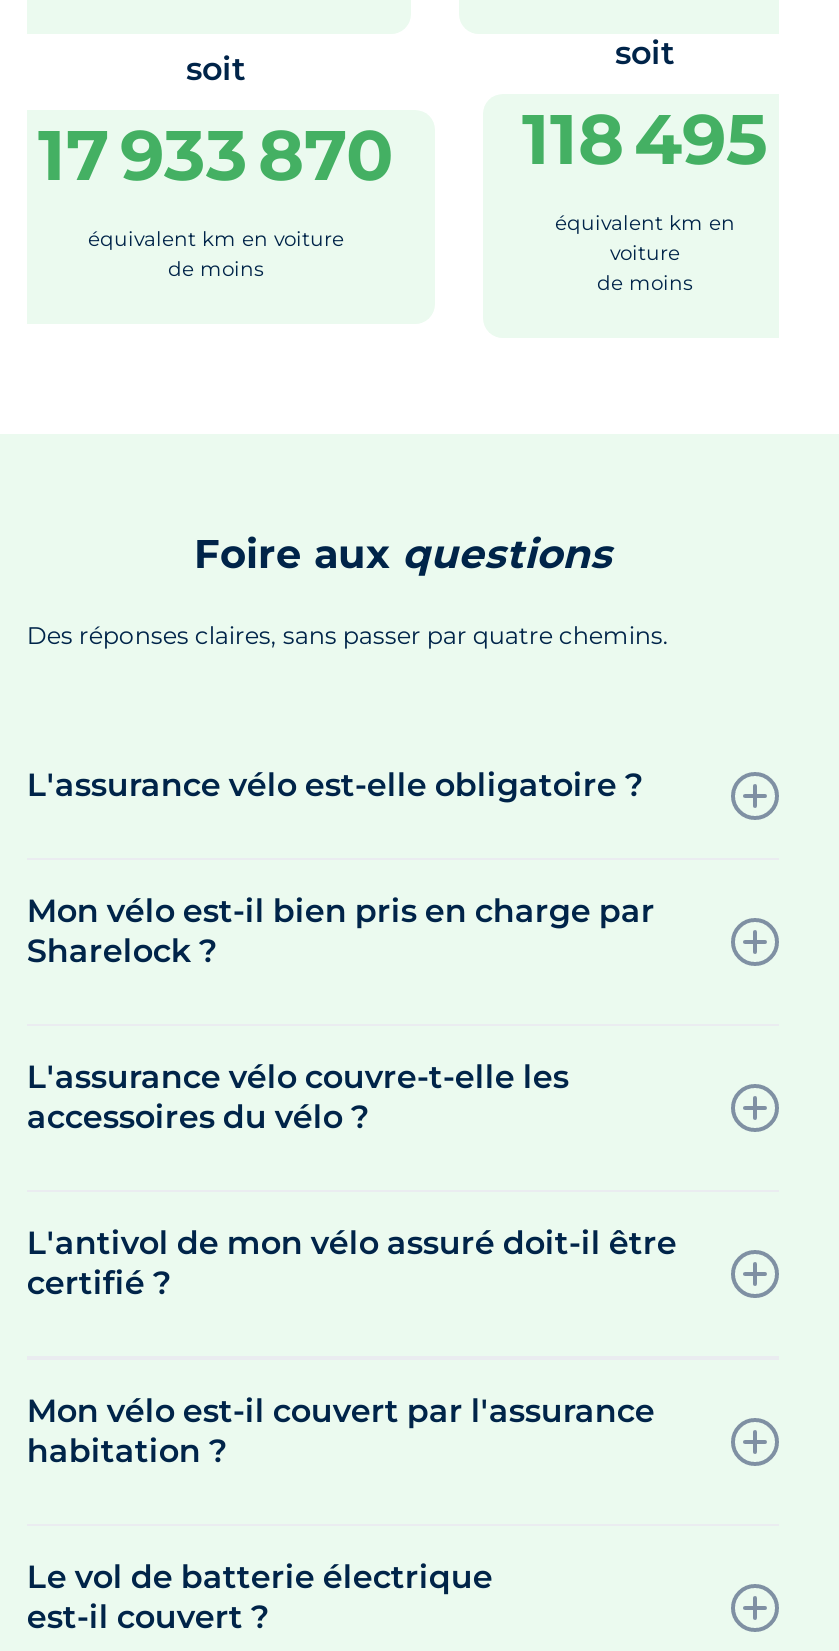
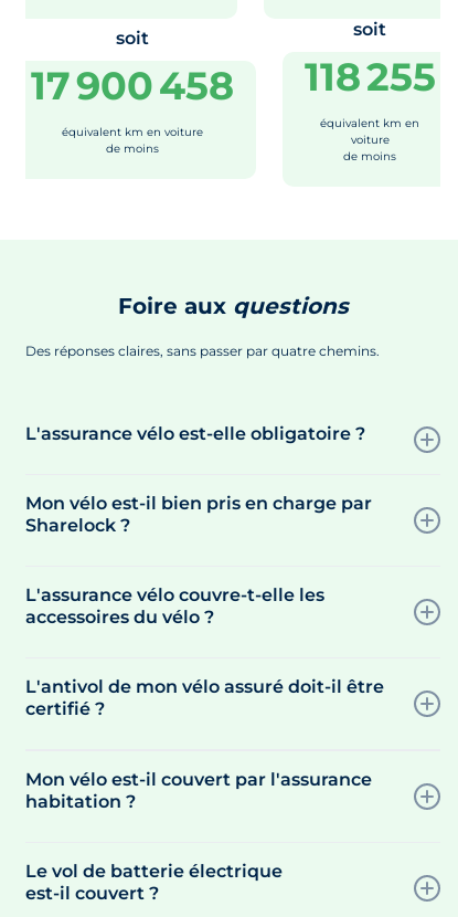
[522,96,768,182] 118 495 -> [304,53,435,101] 118 255
[38,111,394,197] 17 933 870 -> [30,61,233,109] 17 900 458

